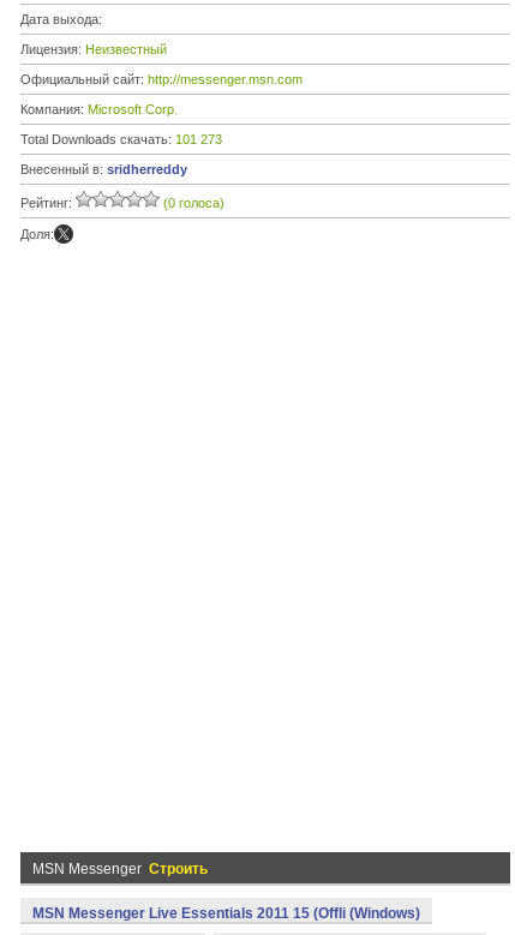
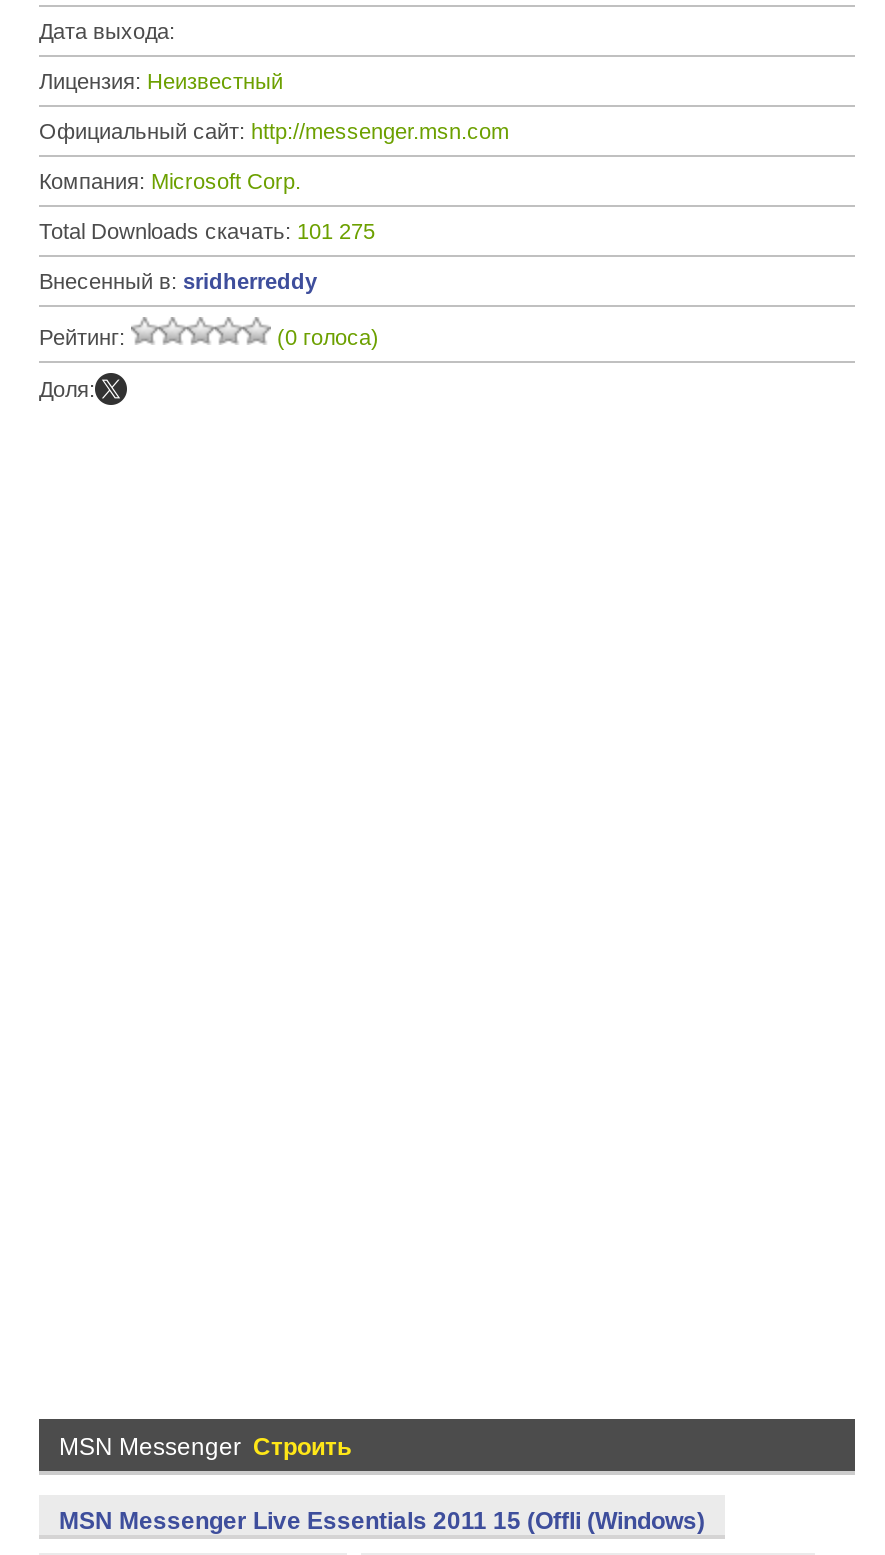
[20,132,222,146] Total Downloads скачать: 101 273 -> [39,219,375,243] Total Downloads скачать: 101 275

